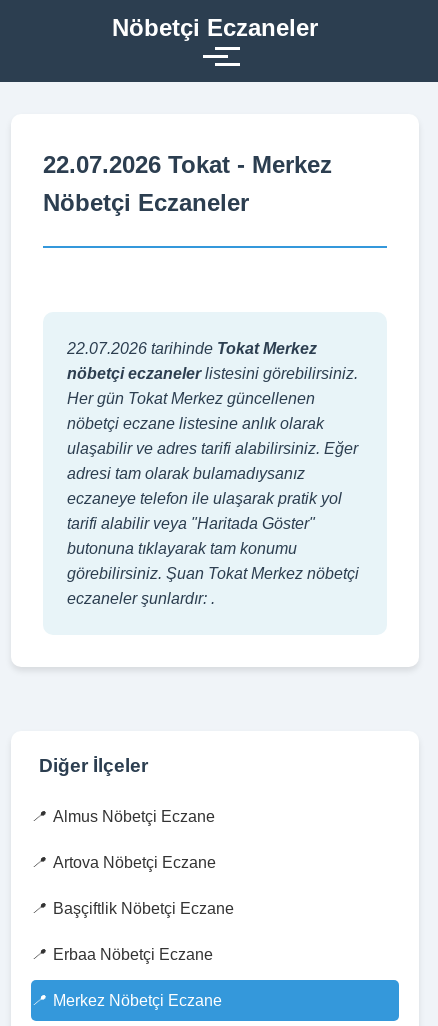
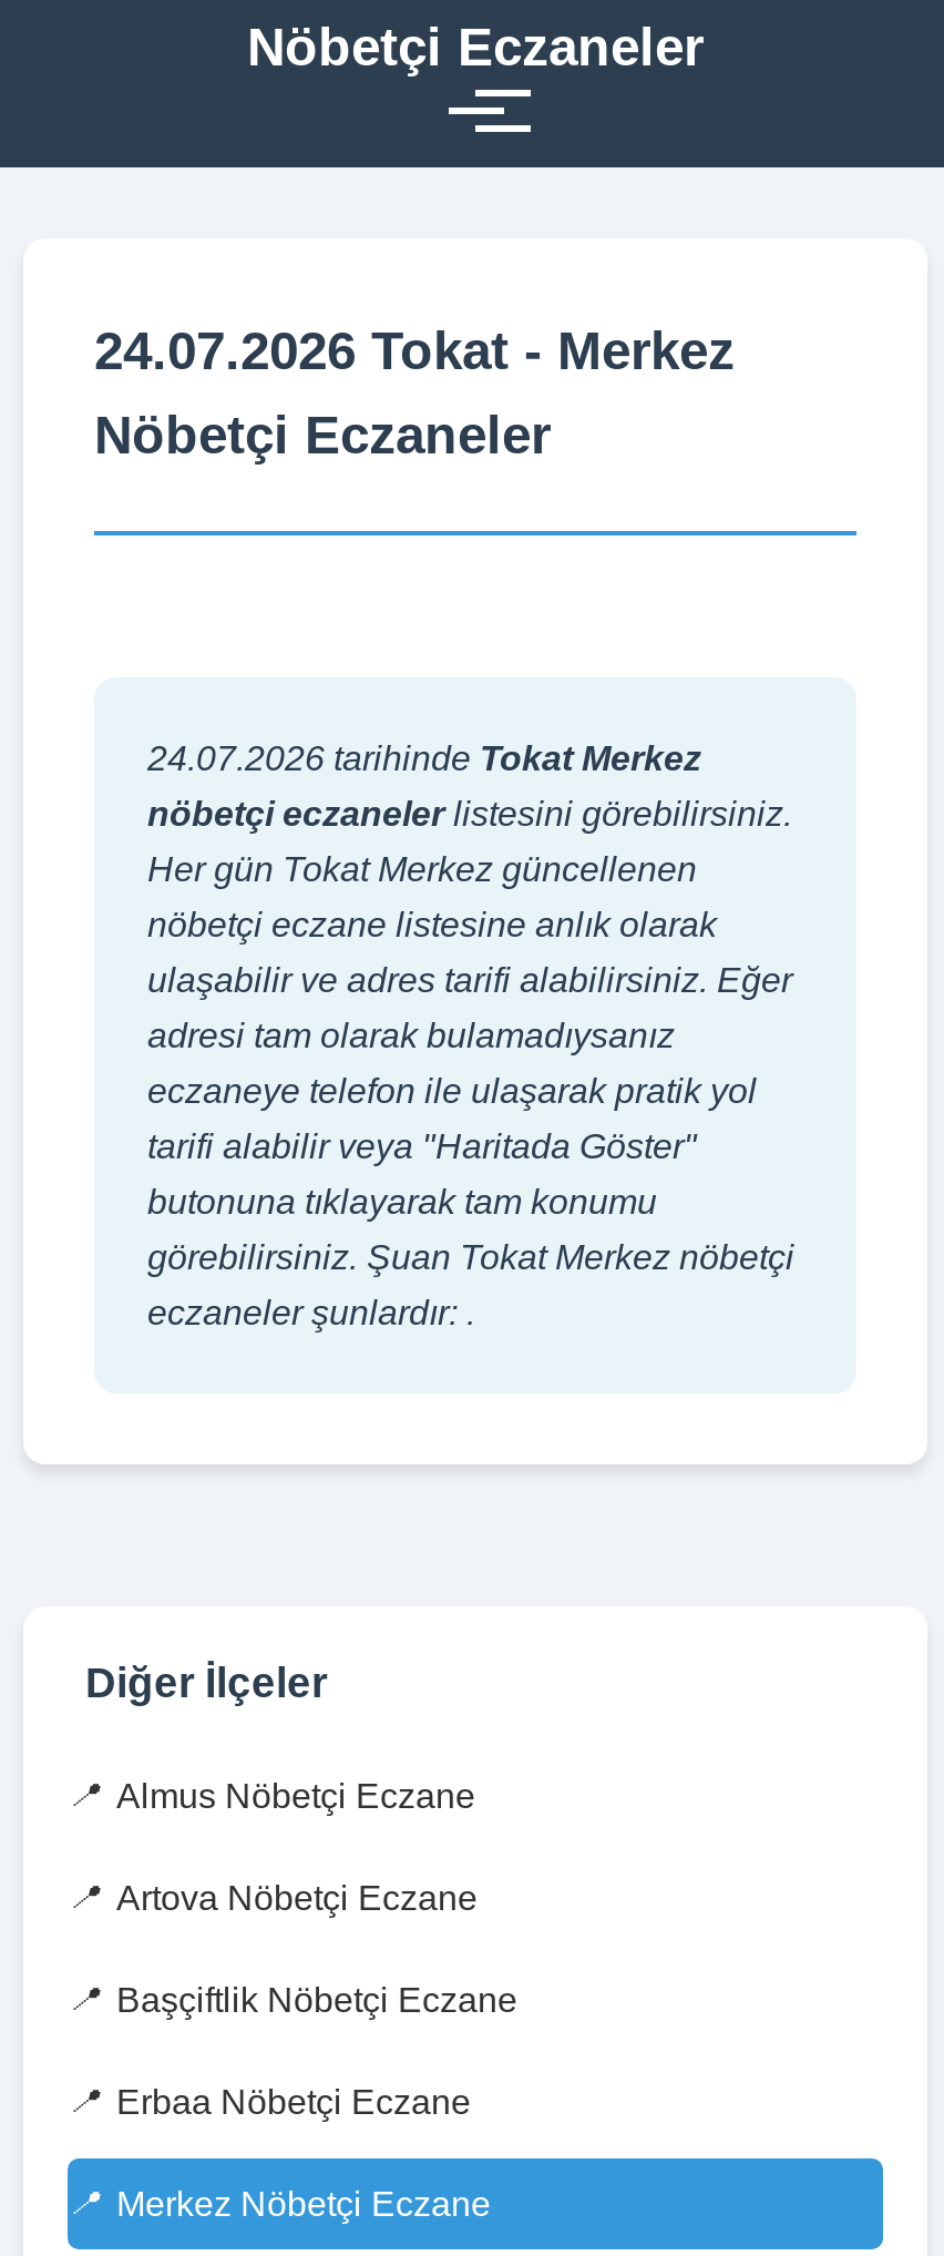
[43,151,332,178] 22.07.2026 Tokat - Merkez -> [94,320,735,380] 24.07.2026 Tokat - Merkez
[67,340,317,357] 22.07.2026 tarihinde Tokat Merkez -> [147,739,701,777] 24.07.2026 tarihinde Tokat Merkez

